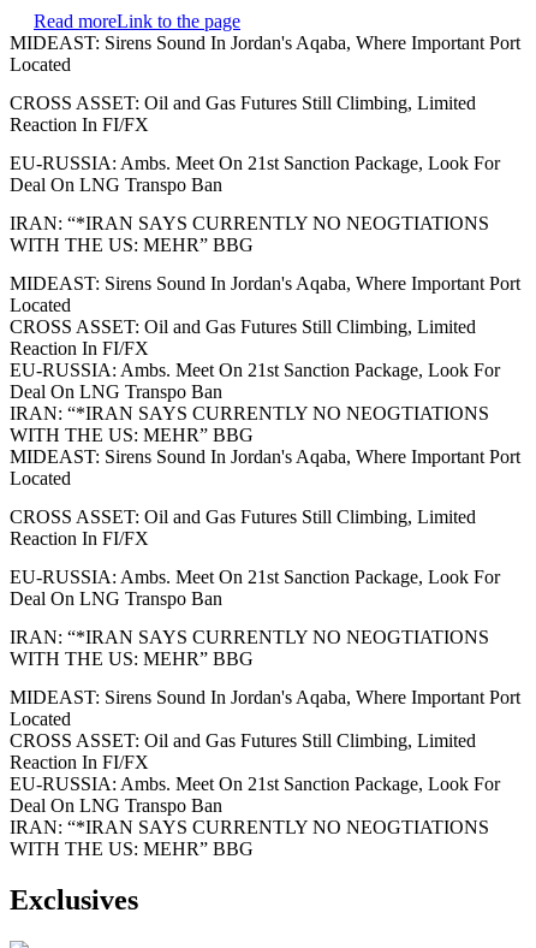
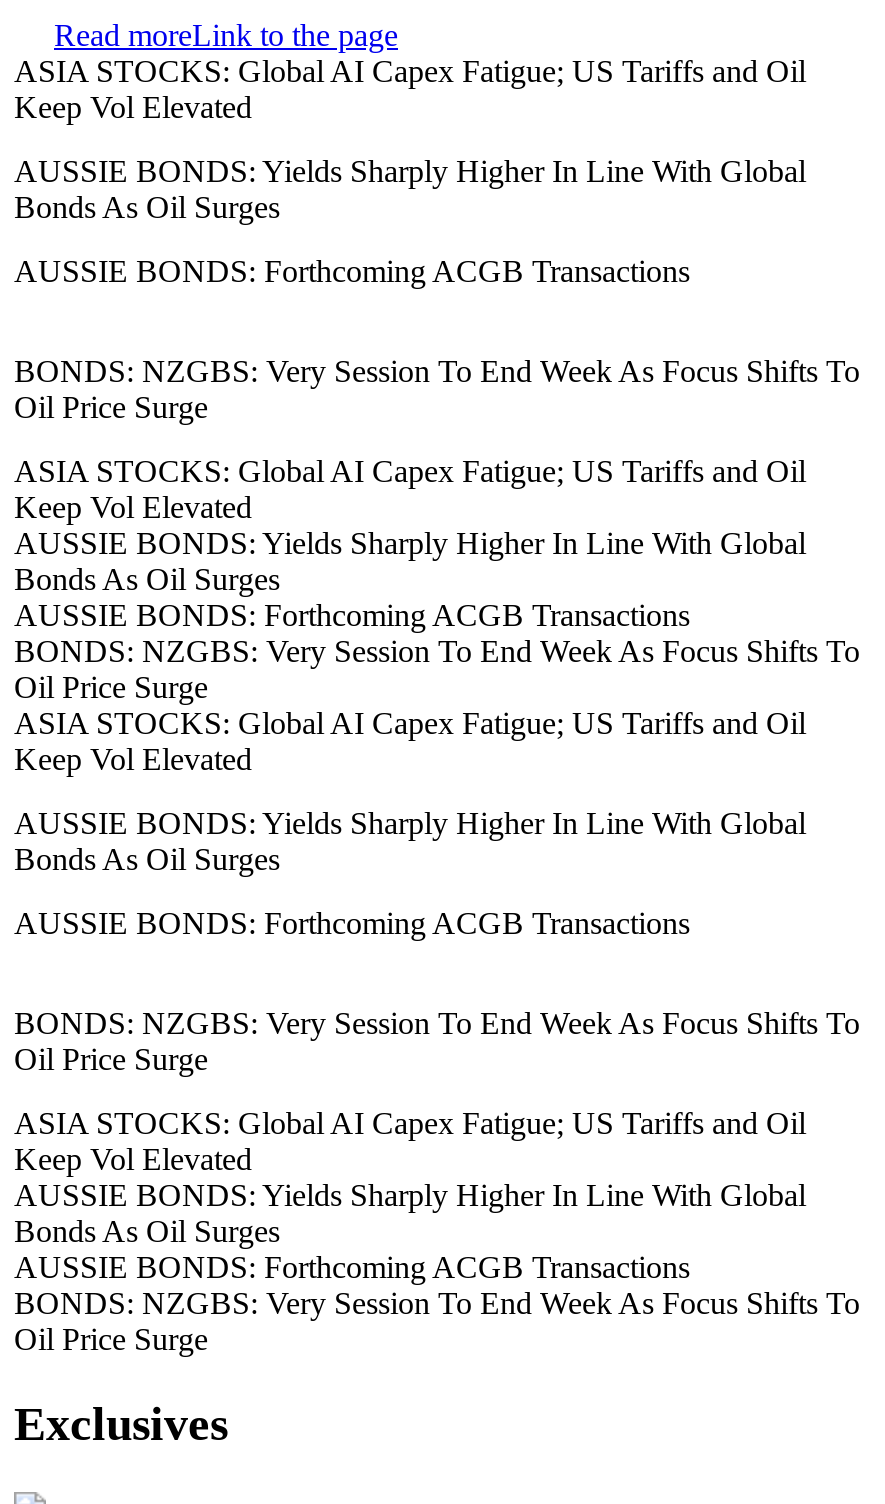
[10,33,520,75] MIDEAST: Sirens Sound In Jordan's Aqaba, Where Important Port | Located -> [14,54,806,124] ASIA STOCKS: Global AI Capex Fatigue; US Tariffs and Oil | Keep Vol Elevated
[10,93,476,135] CROSS ASSET: Oil and Gas Futures Still Climbing, Limited | Reaction In FI/FX -> [14,154,806,224] AUSSIE BONDS: Yields Sharply Higher In Line With Global | Bonds As Oil Surges
[10,153,500,195] EU-RUSSIA: Ambs. Meet On 21st Sanction Package, Look For | Deal On LNG Transpo Ban -> [14,254,690,288] AUSSIE BONDS: Forthcoming ACGB Transactions
[10,213,489,255] IRAN: “*IRAN SAYS CURRENTLY NO NEOGTIATIONS | WITH THE US: MEHR” BBG -> [14,354,860,424] BONDS: NZGBS: Very Session To End Week As Focus Shifts To | Oil Price Surge
[10,273,520,489] MIDEAST: Sirens Sound In Jordan's Aqaba, Where Important Port | Located | CROSS ASSET: Oil and Gas Futures Still Climbing, Limited | Reaction In FI/FX | EU-RUSSIA: Ambs. Meet On 21st Sanction Package, Look For | Deal On LNG Transpo Ban | IRAN: “*IRAN SAYS CURRENTLY NO NEOGTIATIONS | WITH THE US: MEHR” BBG | MIDEAST: Sirens Sound In Jordan's Aqaba, Where Important Port | Located -> [14,454,860,776] ASIA STOCKS: Global AI Capex Fatigue; US Tariffs and Oil | Keep Vol Elevated | AUSSIE BONDS: Yields Sharply Higher In Line With Global | Bonds As Oil Surges | AUSSIE BONDS: Forthcoming ACGB Transactions | BONDS: NZGBS: Very Session To End Week As Focus Shifts To | Oil Price Surge | ASIA STOCKS: Global AI Capex Fatigue; US Tariffs and Oil | Keep Vol Elevated
[10,507,476,549] CROSS ASSET: Oil and Gas Futures Still Climbing, Limited | Reaction In FI/FX -> [14,806,806,876] AUSSIE BONDS: Yields Sharply Higher In Line With Global | Bonds As Oil Surges
[10,567,500,609] EU-RUSSIA: Ambs. Meet On 21st Sanction Package, Look For | Deal On LNG Transpo Ban -> [14,906,690,940] AUSSIE BONDS: Forthcoming ACGB Transactions
[10,627,489,669] IRAN: “*IRAN SAYS CURRENTLY NO NEOGTIATIONS | WITH THE US: MEHR” BBG -> [14,1006,860,1076] BONDS: NZGBS: Very Session To End Week As Focus Shifts To | Oil Price Surge
[10,687,520,859] MIDEAST: Sirens Sound In Jordan's Aqaba, Where Important Port | Located | CROSS ASSET: Oil and Gas Futures Still Climbing, Limited | Reaction In FI/FX | EU-RUSSIA: Ambs. Meet On 21st Sanction Package, Look For | Deal On LNG Transpo Ban | IRAN: “*IRAN SAYS CURRENTLY NO NEOGTIATIONS | WITH THE US: MEHR” BBG -> [14,1106,860,1356] ASIA STOCKS: Global AI Capex Fatigue; US Tariffs and Oil | Keep Vol Elevated | AUSSIE BONDS: Yields Sharply Higher In Line With Global | Bonds As Oil Surges | AUSSIE BONDS: Forthcoming ACGB Transactions | BONDS: NZGBS: Very Session To End Week As Focus Shifts To | Oil Price Surge

